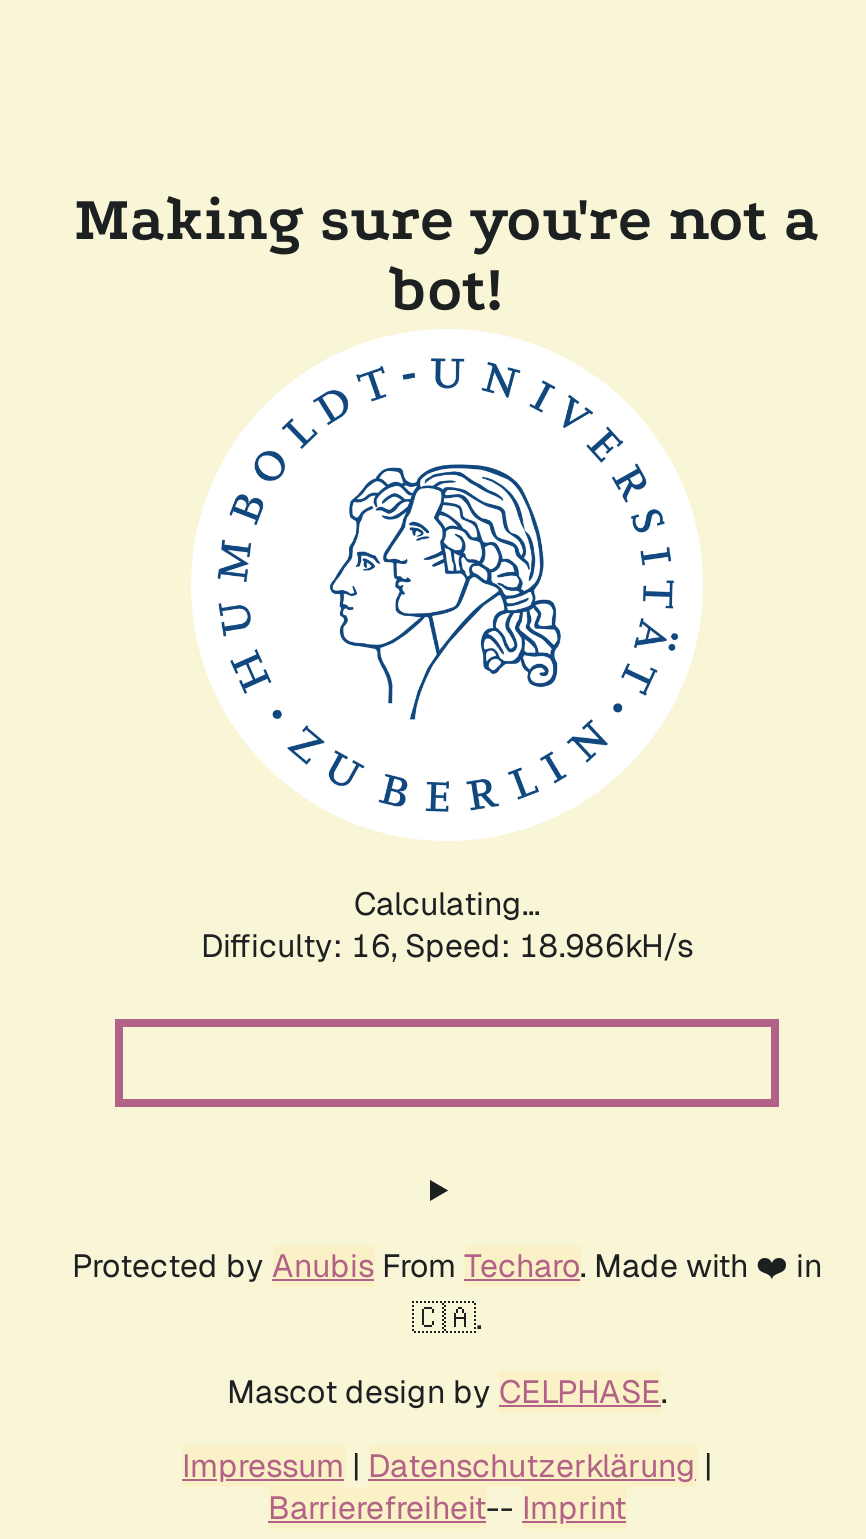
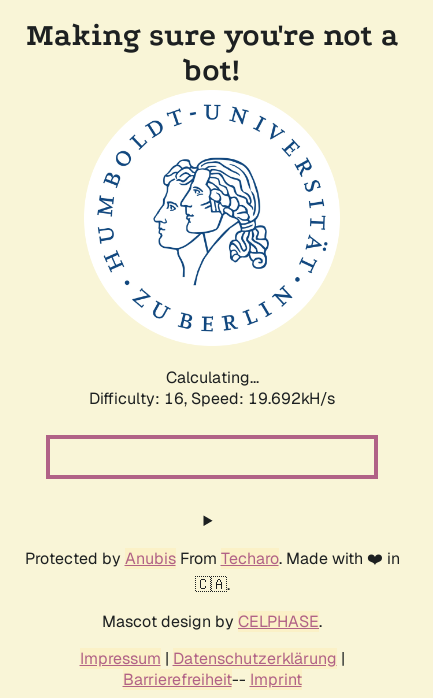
[201,925,693,967] Difficulty: 16, Speed: 18.986kH/s -> [89,388,335,409] Difficulty: 16, Speed: 19.692kH/s

